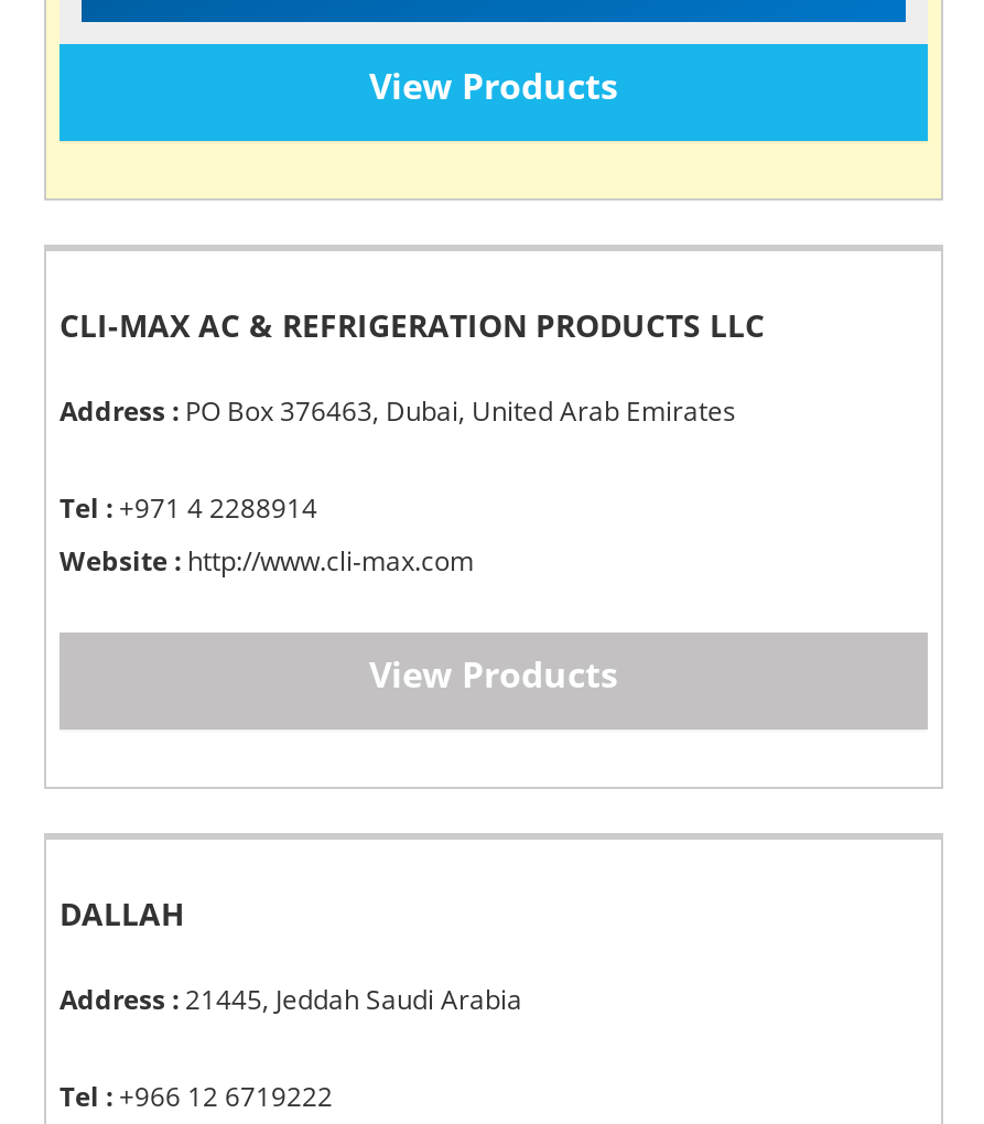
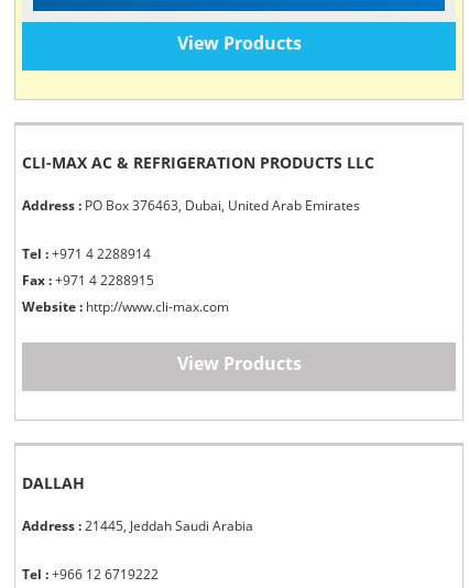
none -> [22,271,154,289] Fax : +971 4 2288915

